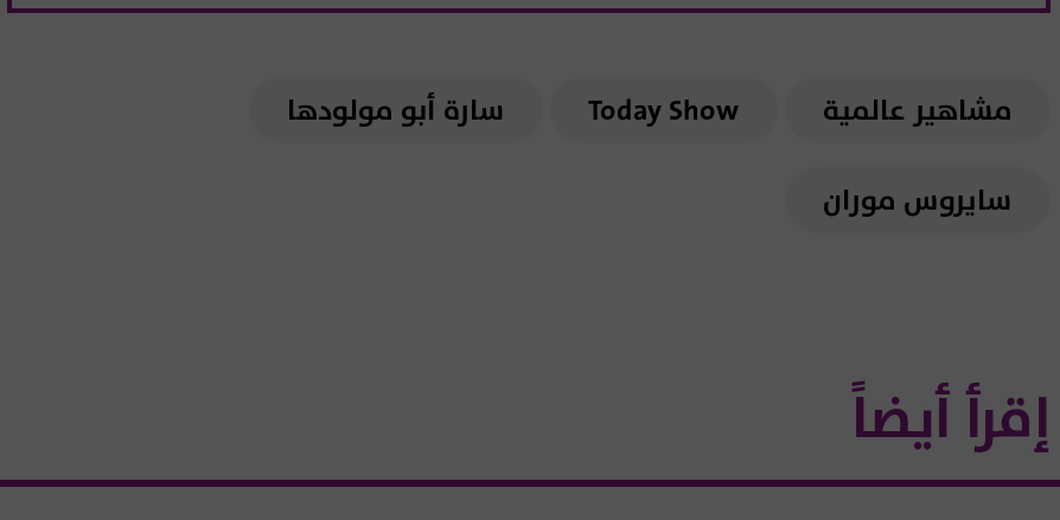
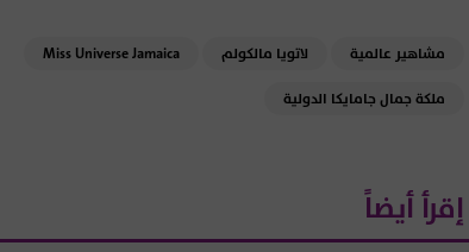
[287,87,740,134] Today Show | سارة أبو مولودها -> [43,42,308,65] لاتويا مالكولم | Miss Universe Jamaica
[823,177,1013,224] سايروس موران -> [283,87,445,111] ملكة جمال جامايكا الدولية

